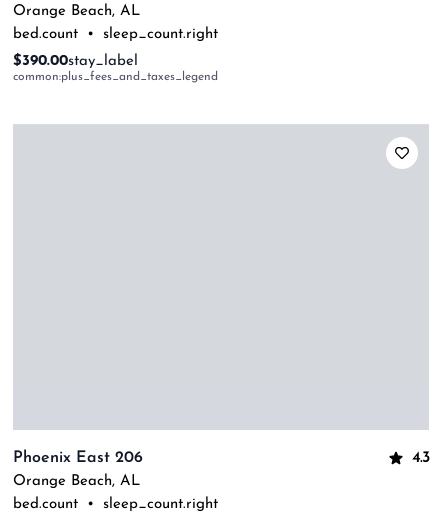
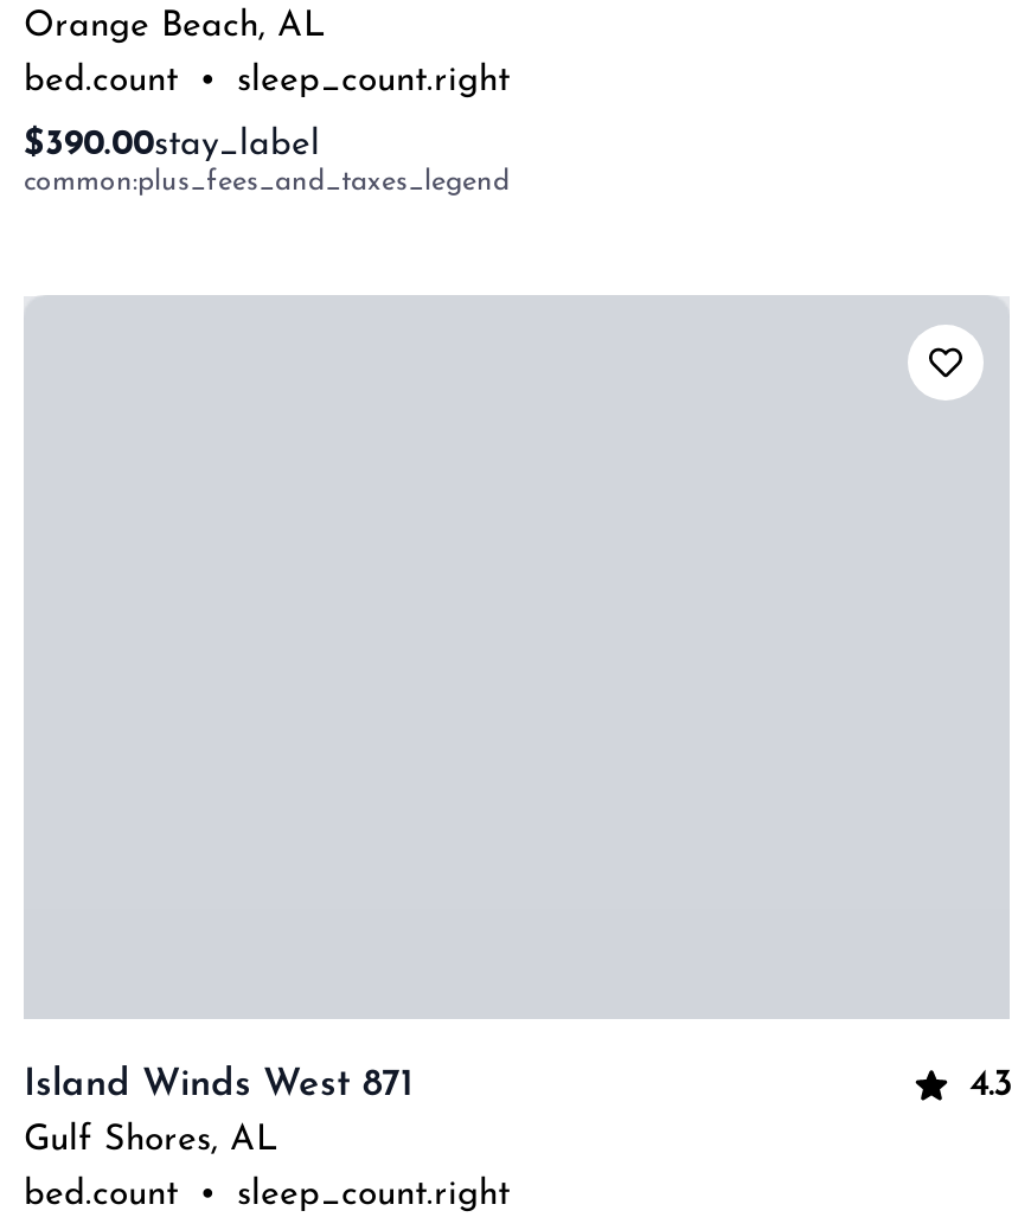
[13,450,143,466] Phoenix East 206 -> [24,1066,412,1104] Island Winds West 871
[13,474,140,489] Orange Beach, AL -> [24,1123,277,1159] Gulf Shores, AL

